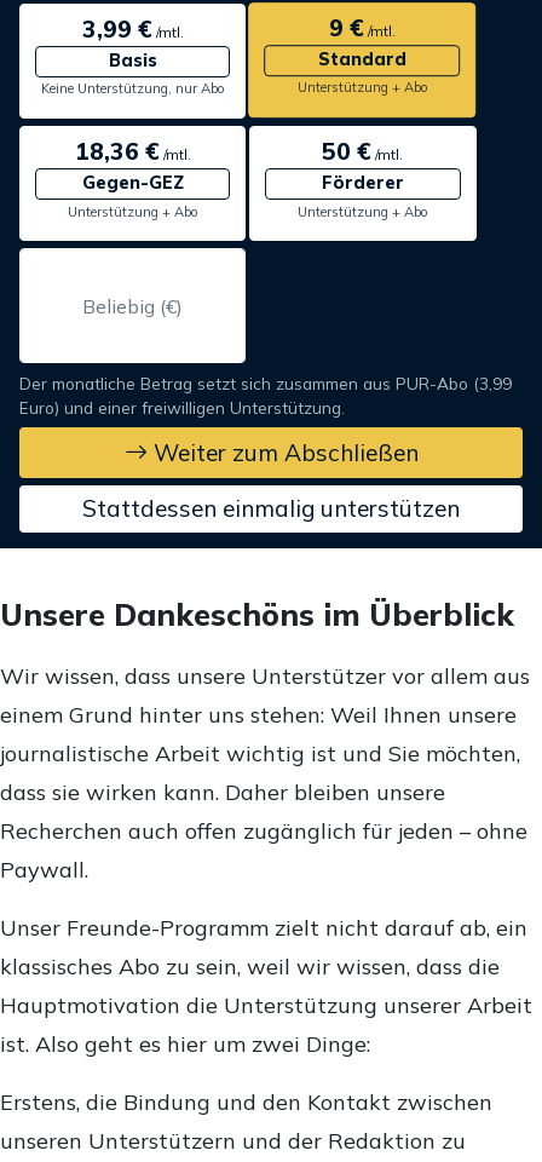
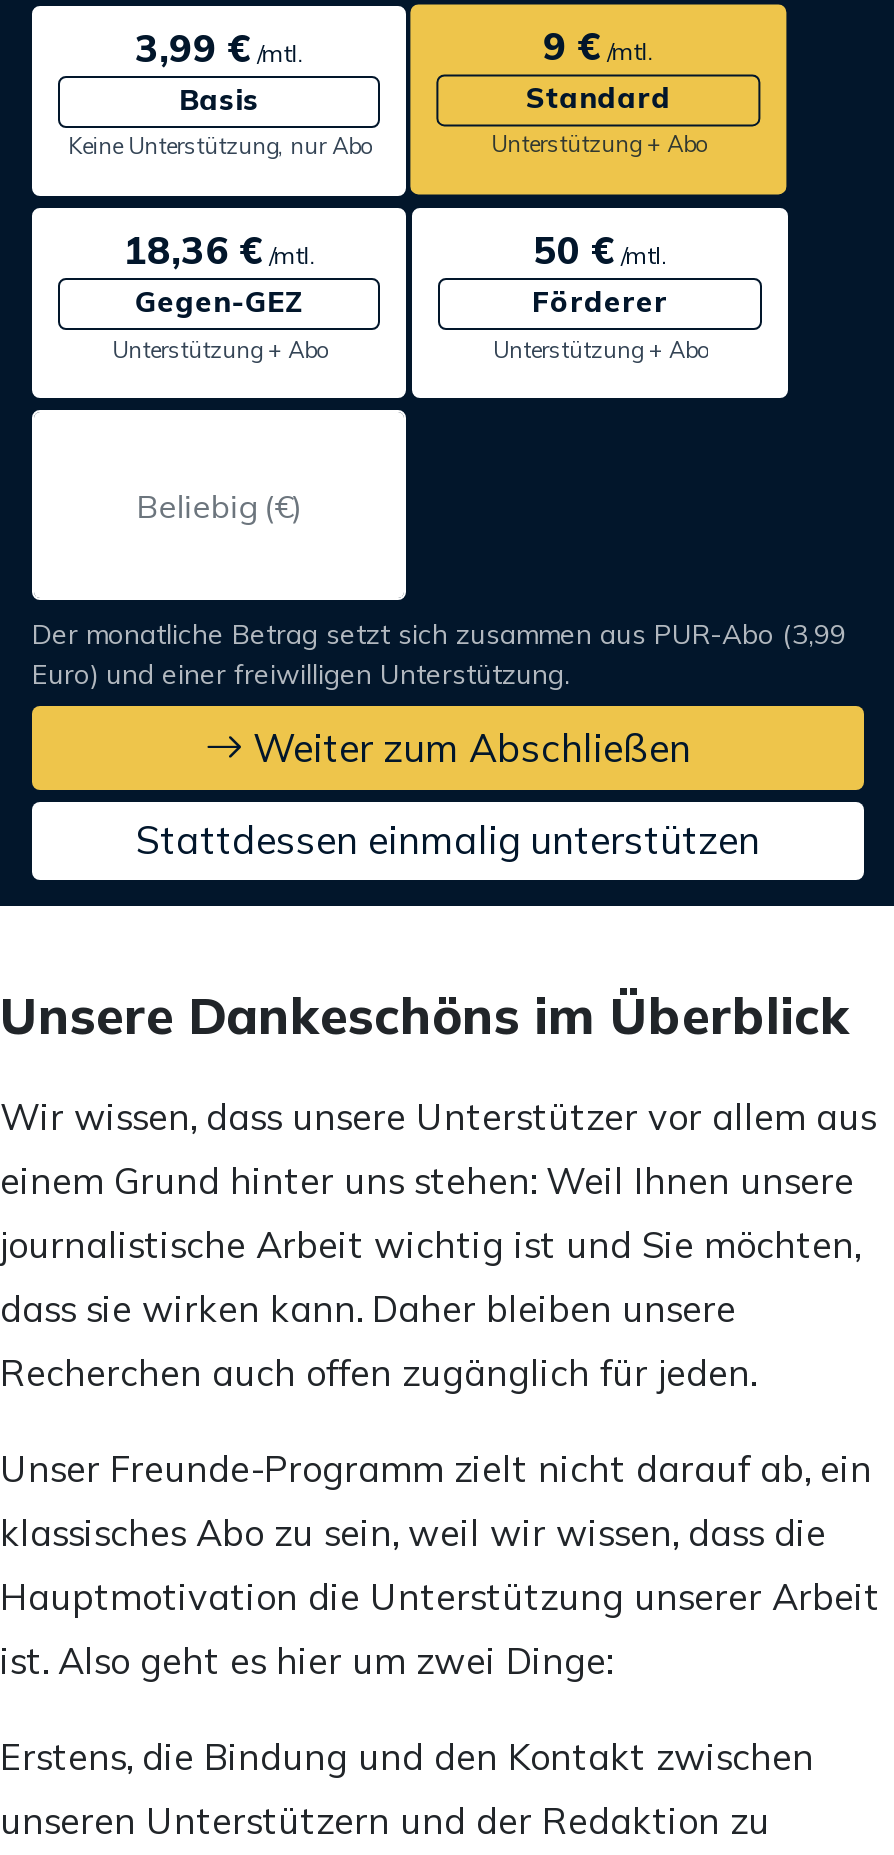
[0,817,527,884] Recherchen auch offen zugänglich für jeden – ohne | Paywall. -> [0,1350,756,1396] Recherchen auch offen zugänglich für jeden.

